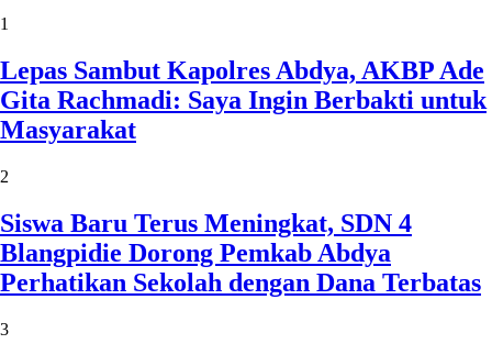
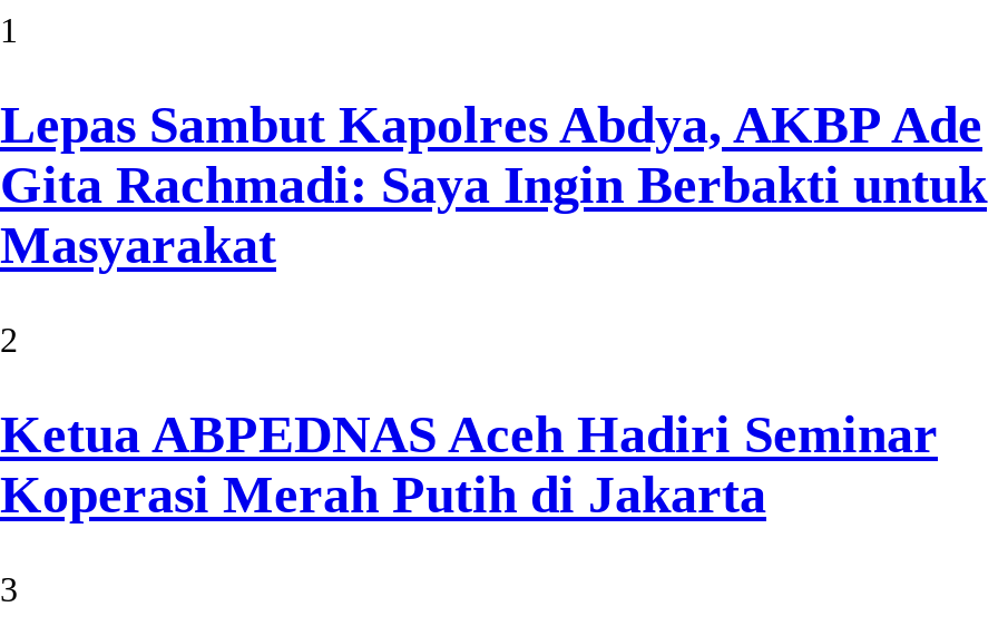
[0,209,481,297] Siswa Baru Terus Meningkat, SDN 4 | Blangpidie Dorong Pemkab Abdya | Perhatikan Sekolah dengan Dana Terbatas -> [0,405,938,523] Ketua ABPEDNAS Aceh Hadiri Seminar | Koperasi Merah Putih di Jakarta

